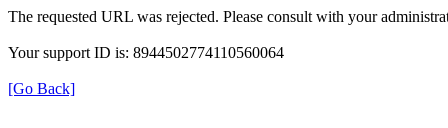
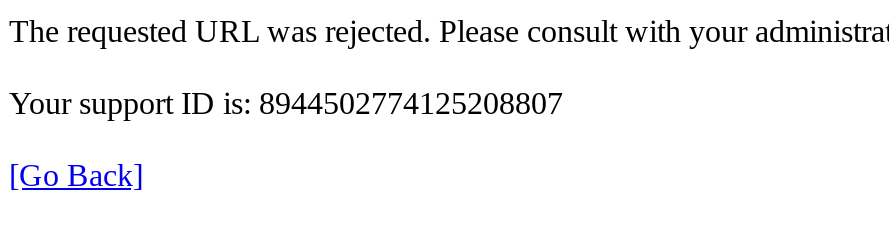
[8,44,284,61] Your support ID is: 8944502774110560064 -> [9,86,563,120] Your support ID is: 8944502774125208807

